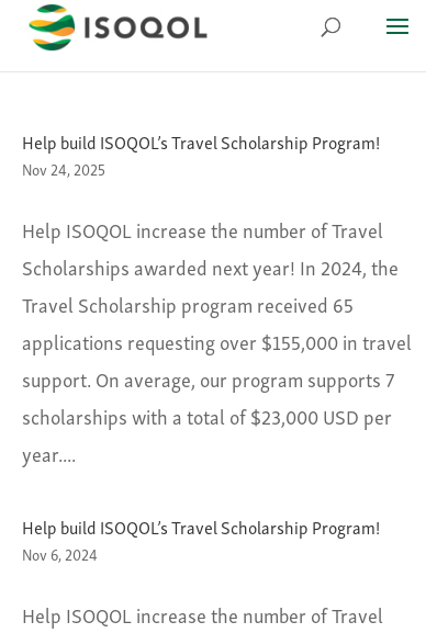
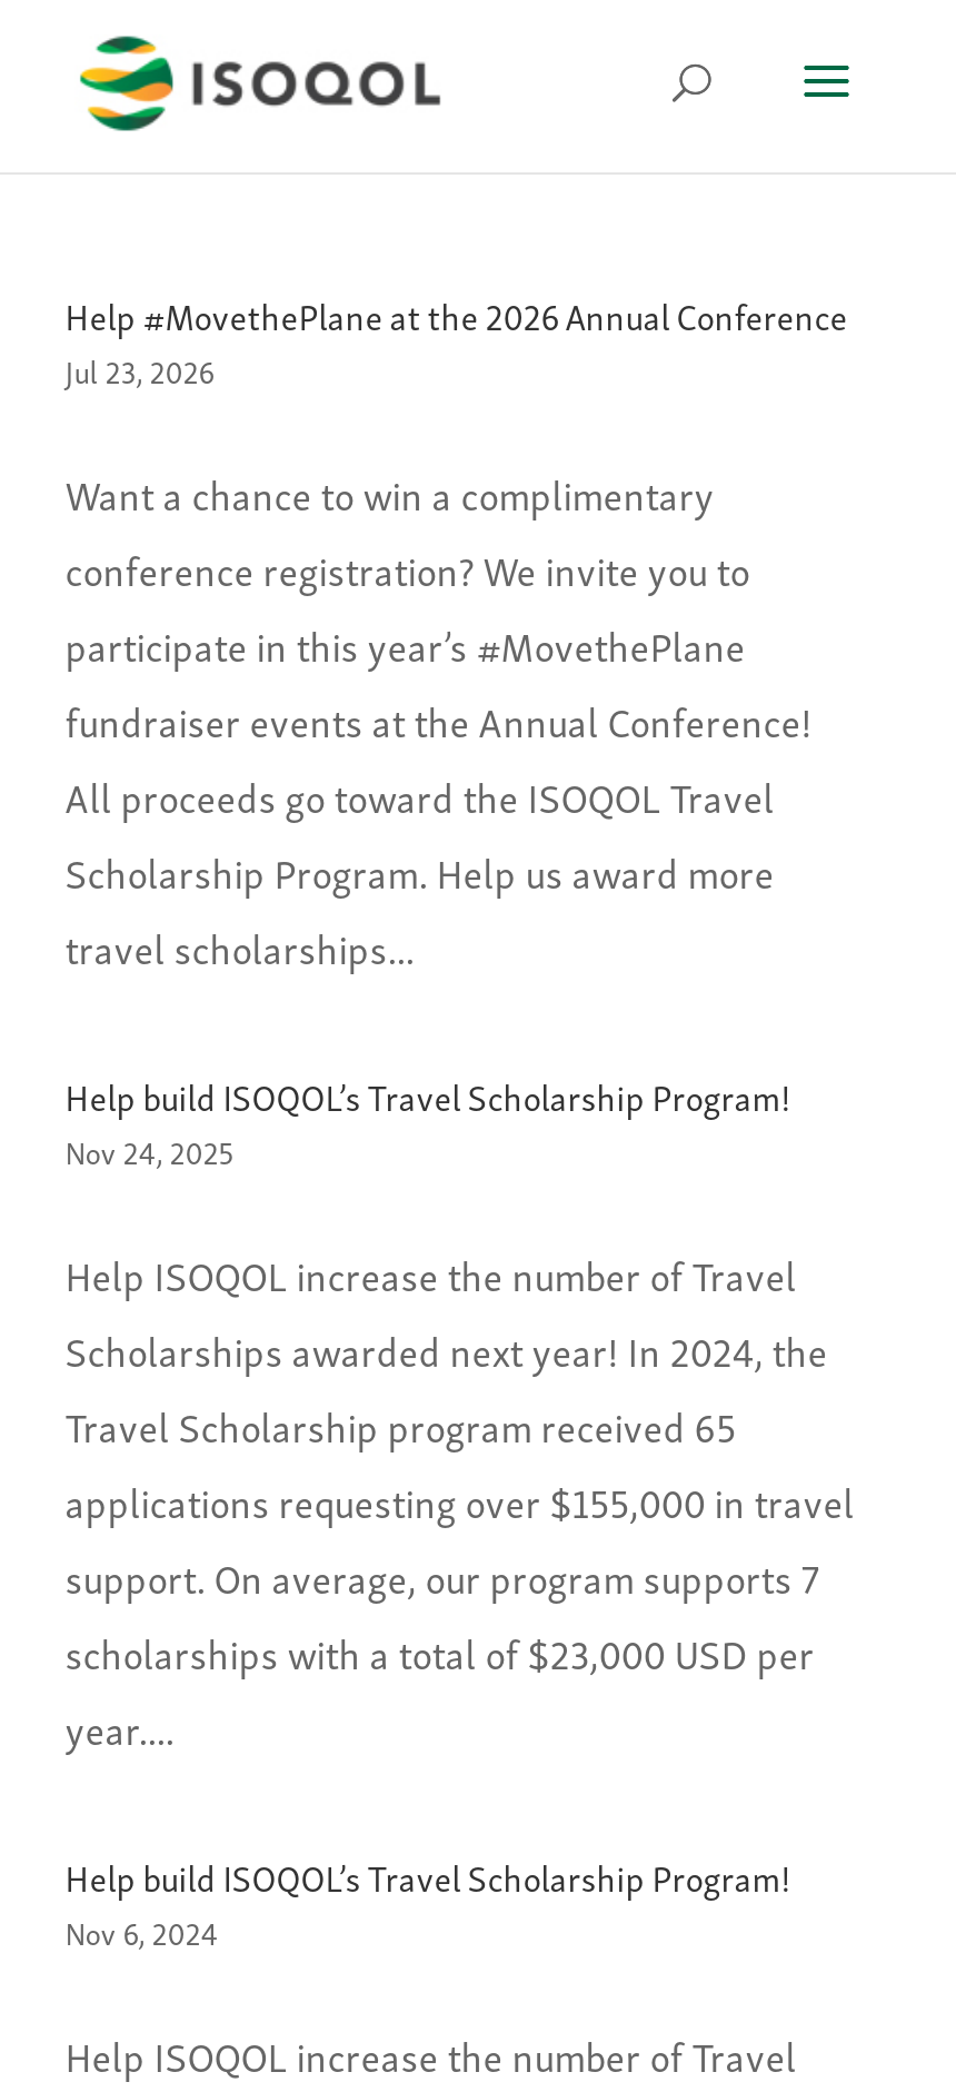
none -> [65,286,848,978] Help #MovethePlane at the 2026 Annual Conference | Jul 23, 2026 | Want a chance to win a complimentary | conference registration? We invite you to | participate in this year’s #MovethePlane | fundraiser events at the Annual Conference! | All proceeds go toward the ISOQOL Travel | Scholarship Program. Help us award more | travel scholarships...

